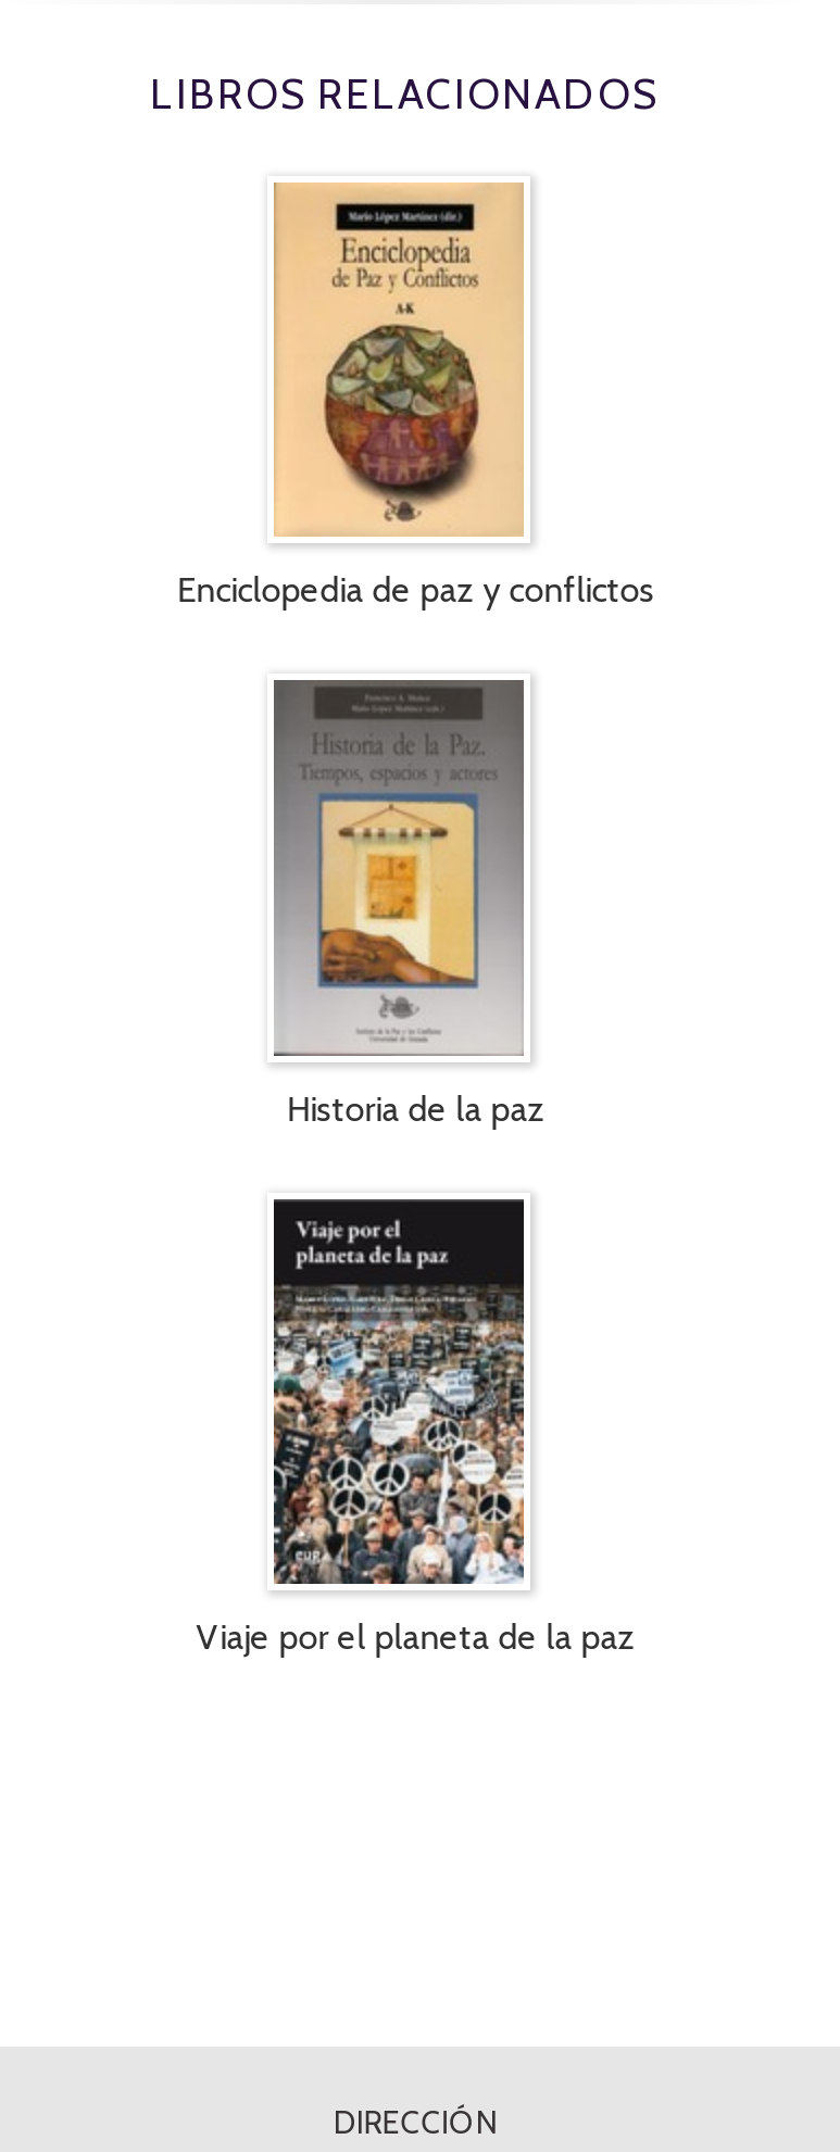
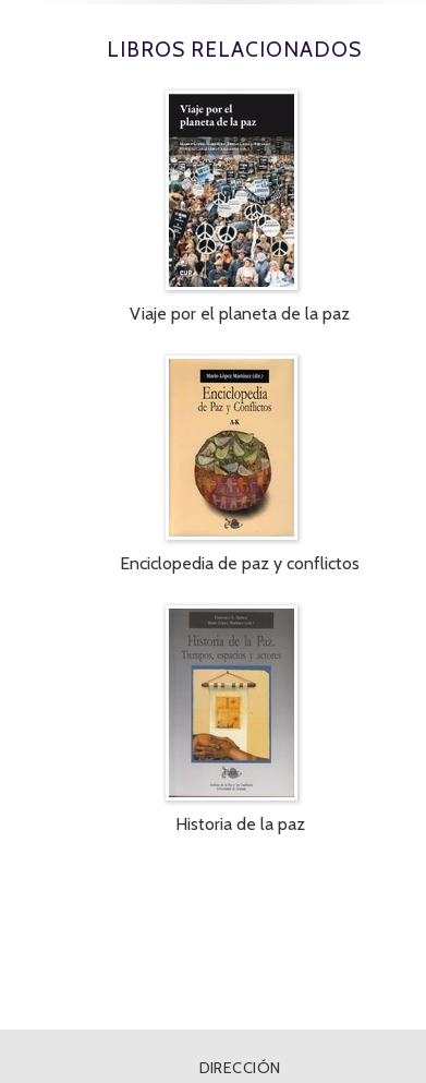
moved [177,185,655,1130] -> [120,360,360,834]: [image] | Enciclopedia de paz y conflictos | Historia de la paz
moved [196,1197,635,1658] -> [130,93,350,324]: [image] | Viaje por el planeta de la paz

